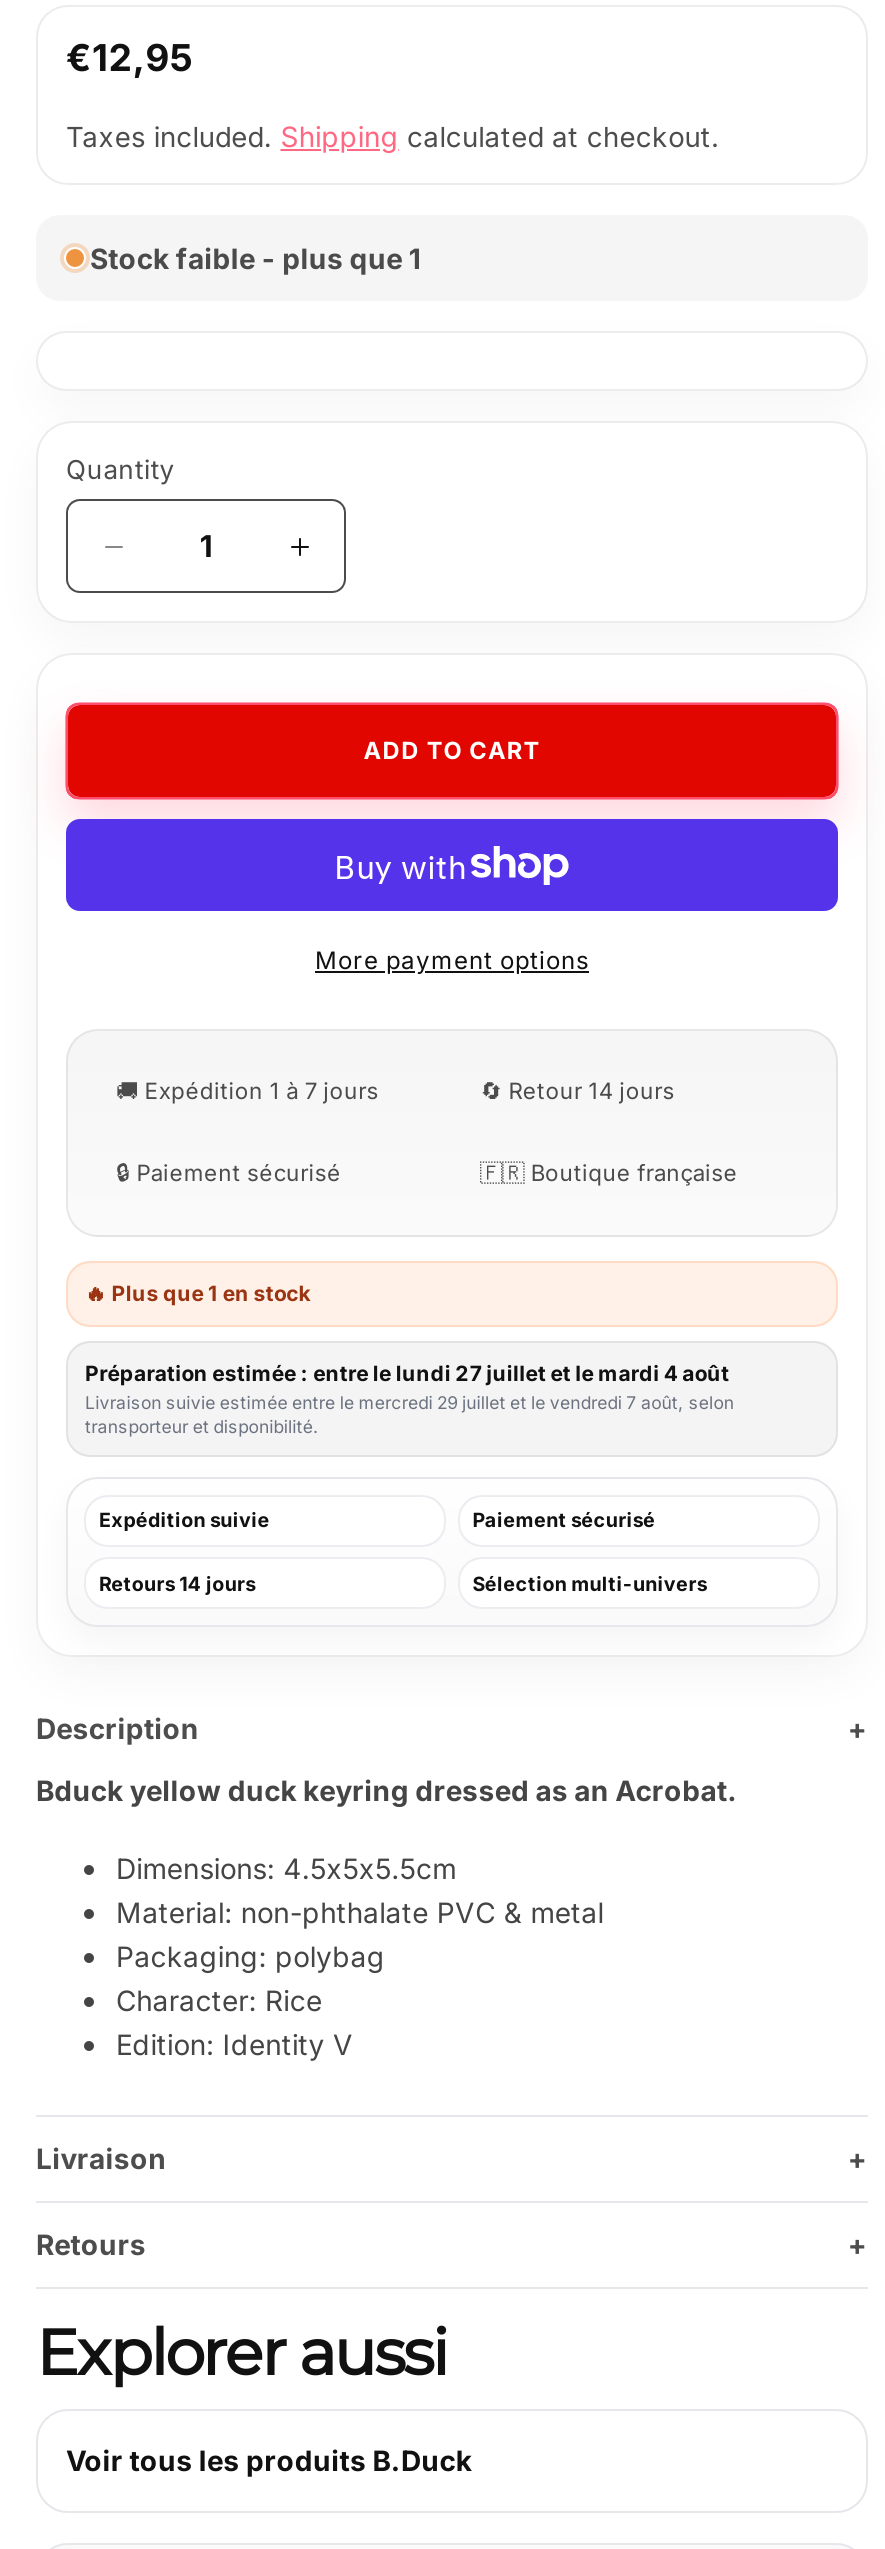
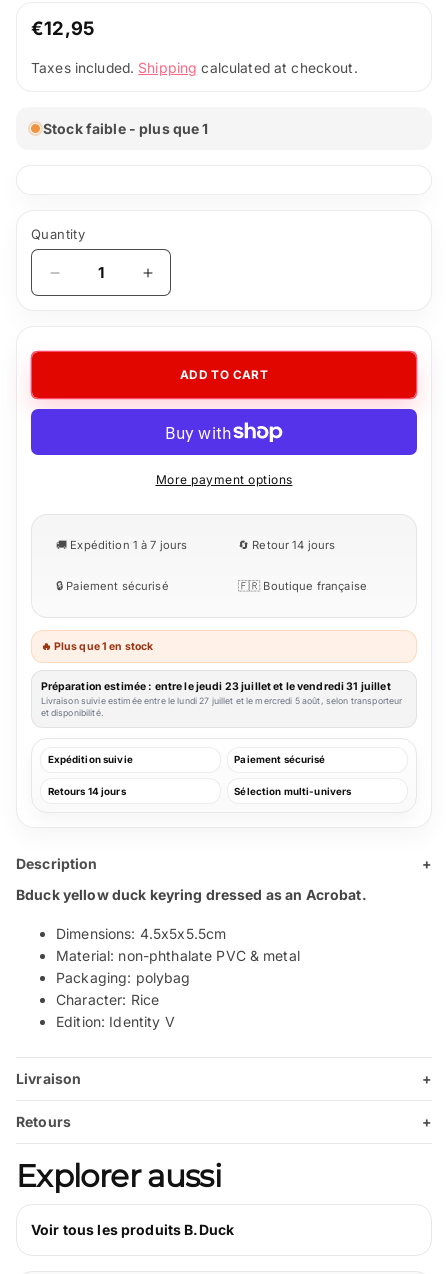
[85,1361,734,1438] Préparation estimée : entre le lundi 27 juillet et le mardi 4 août | Livraison suivie estimée entre le mercredi 29 juillet et le vendredi 7 août, selon | transporteur et disponibilité. -> [40,680,402,718] Préparation estimée : entre le jeudi 23 juillet et le vendredi 31 juillet | Livraison suivie estimée entre le lundi 27 juillet et le mercredi 5 août, selon transporteur | et disponibilité.

